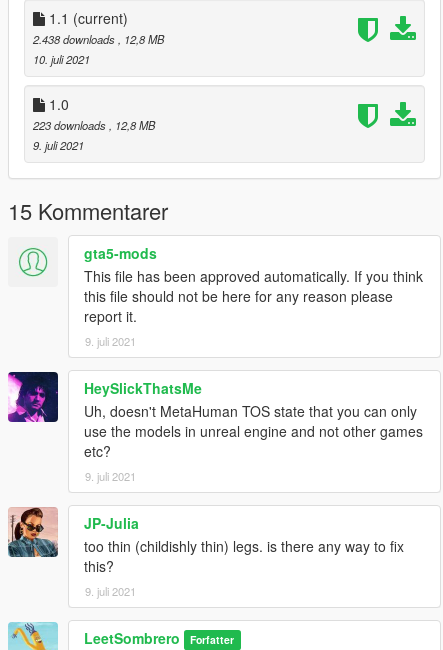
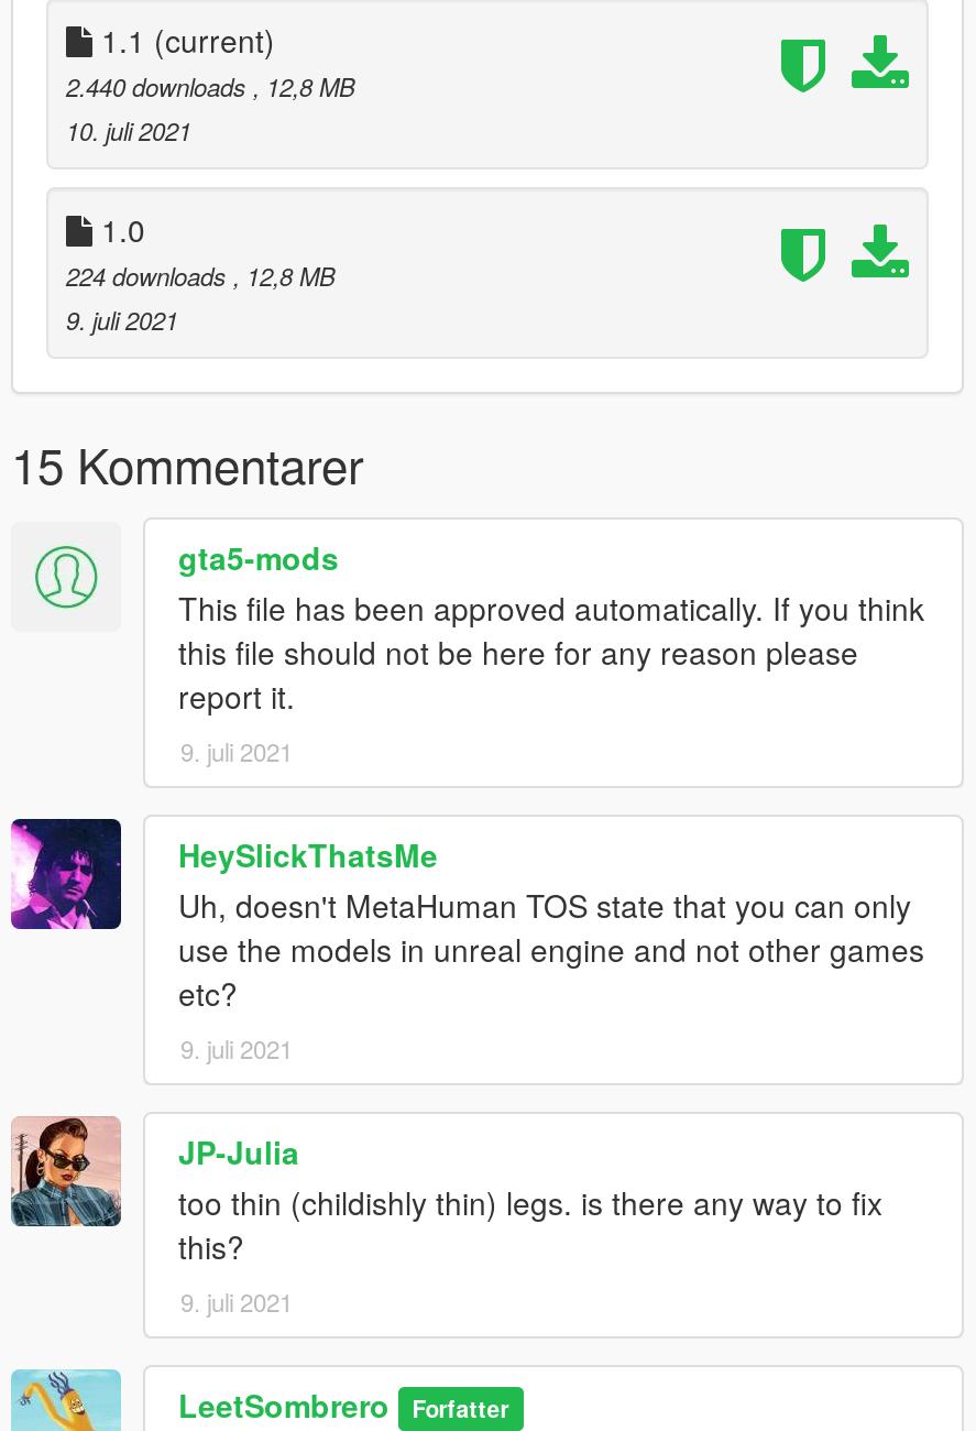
[33,31,164,47] 2.438 downloads, 12,8 MB -> [66,69,354,104] 2.440 downloads, 12,8 MB
[33,117,155,133] 223 downloads, 12,8 MB -> [66,258,335,293] 224 downloads, 12,8 MB

